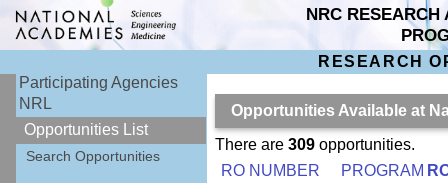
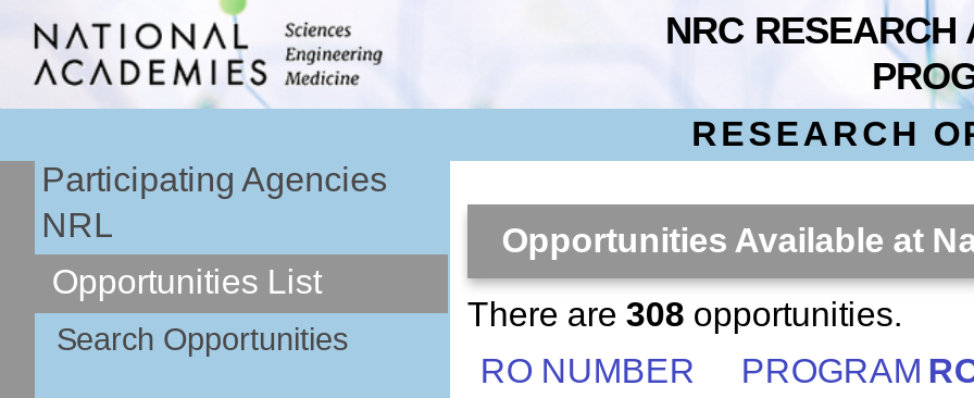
[215,136,415,153] There are 309 opportunities. -> [467,296,902,333] There are 308 opportunities.

